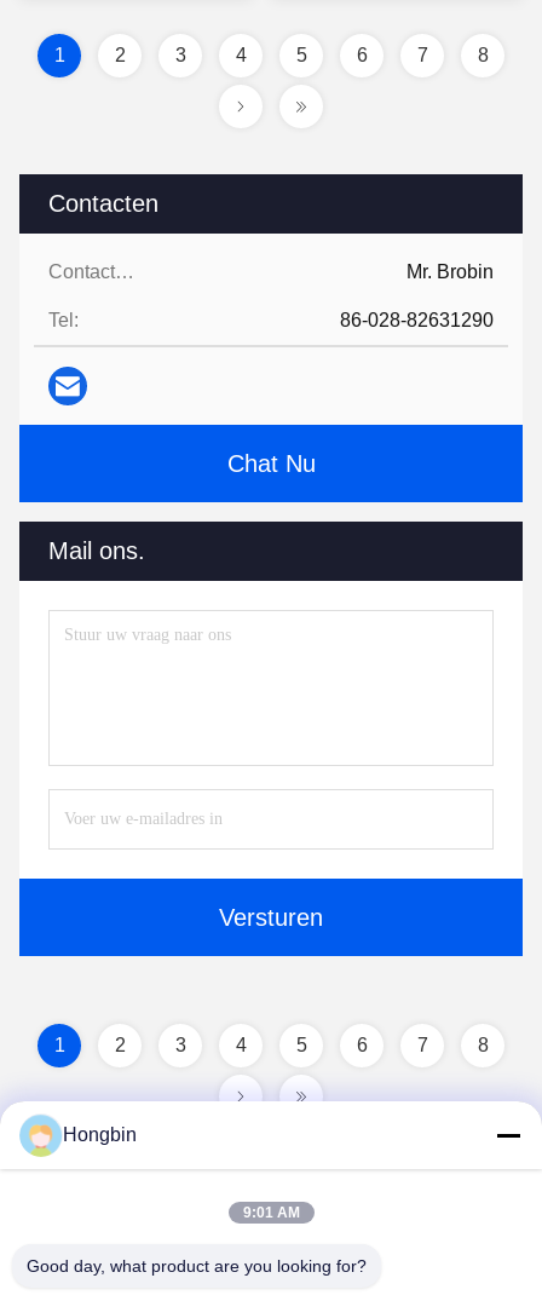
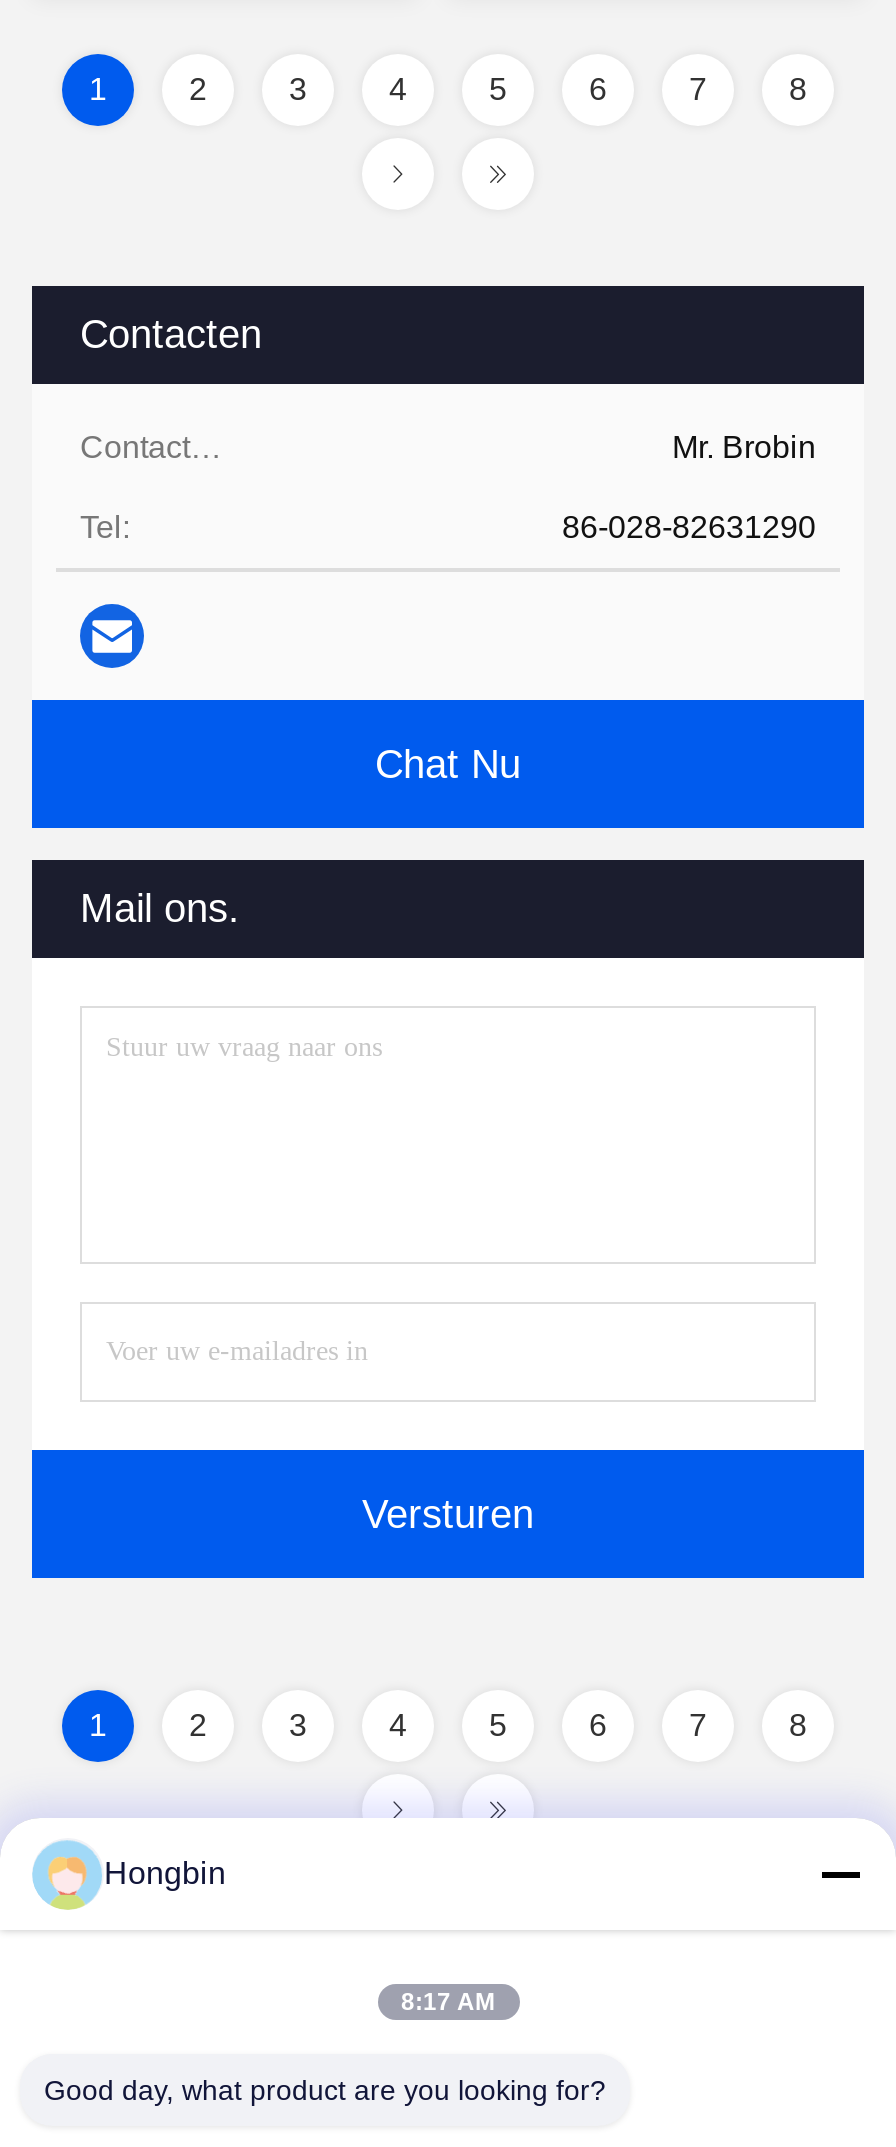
[243,1204,299,1221] 9:01 AM -> [401,1988,495,2016] 8:17 AM

